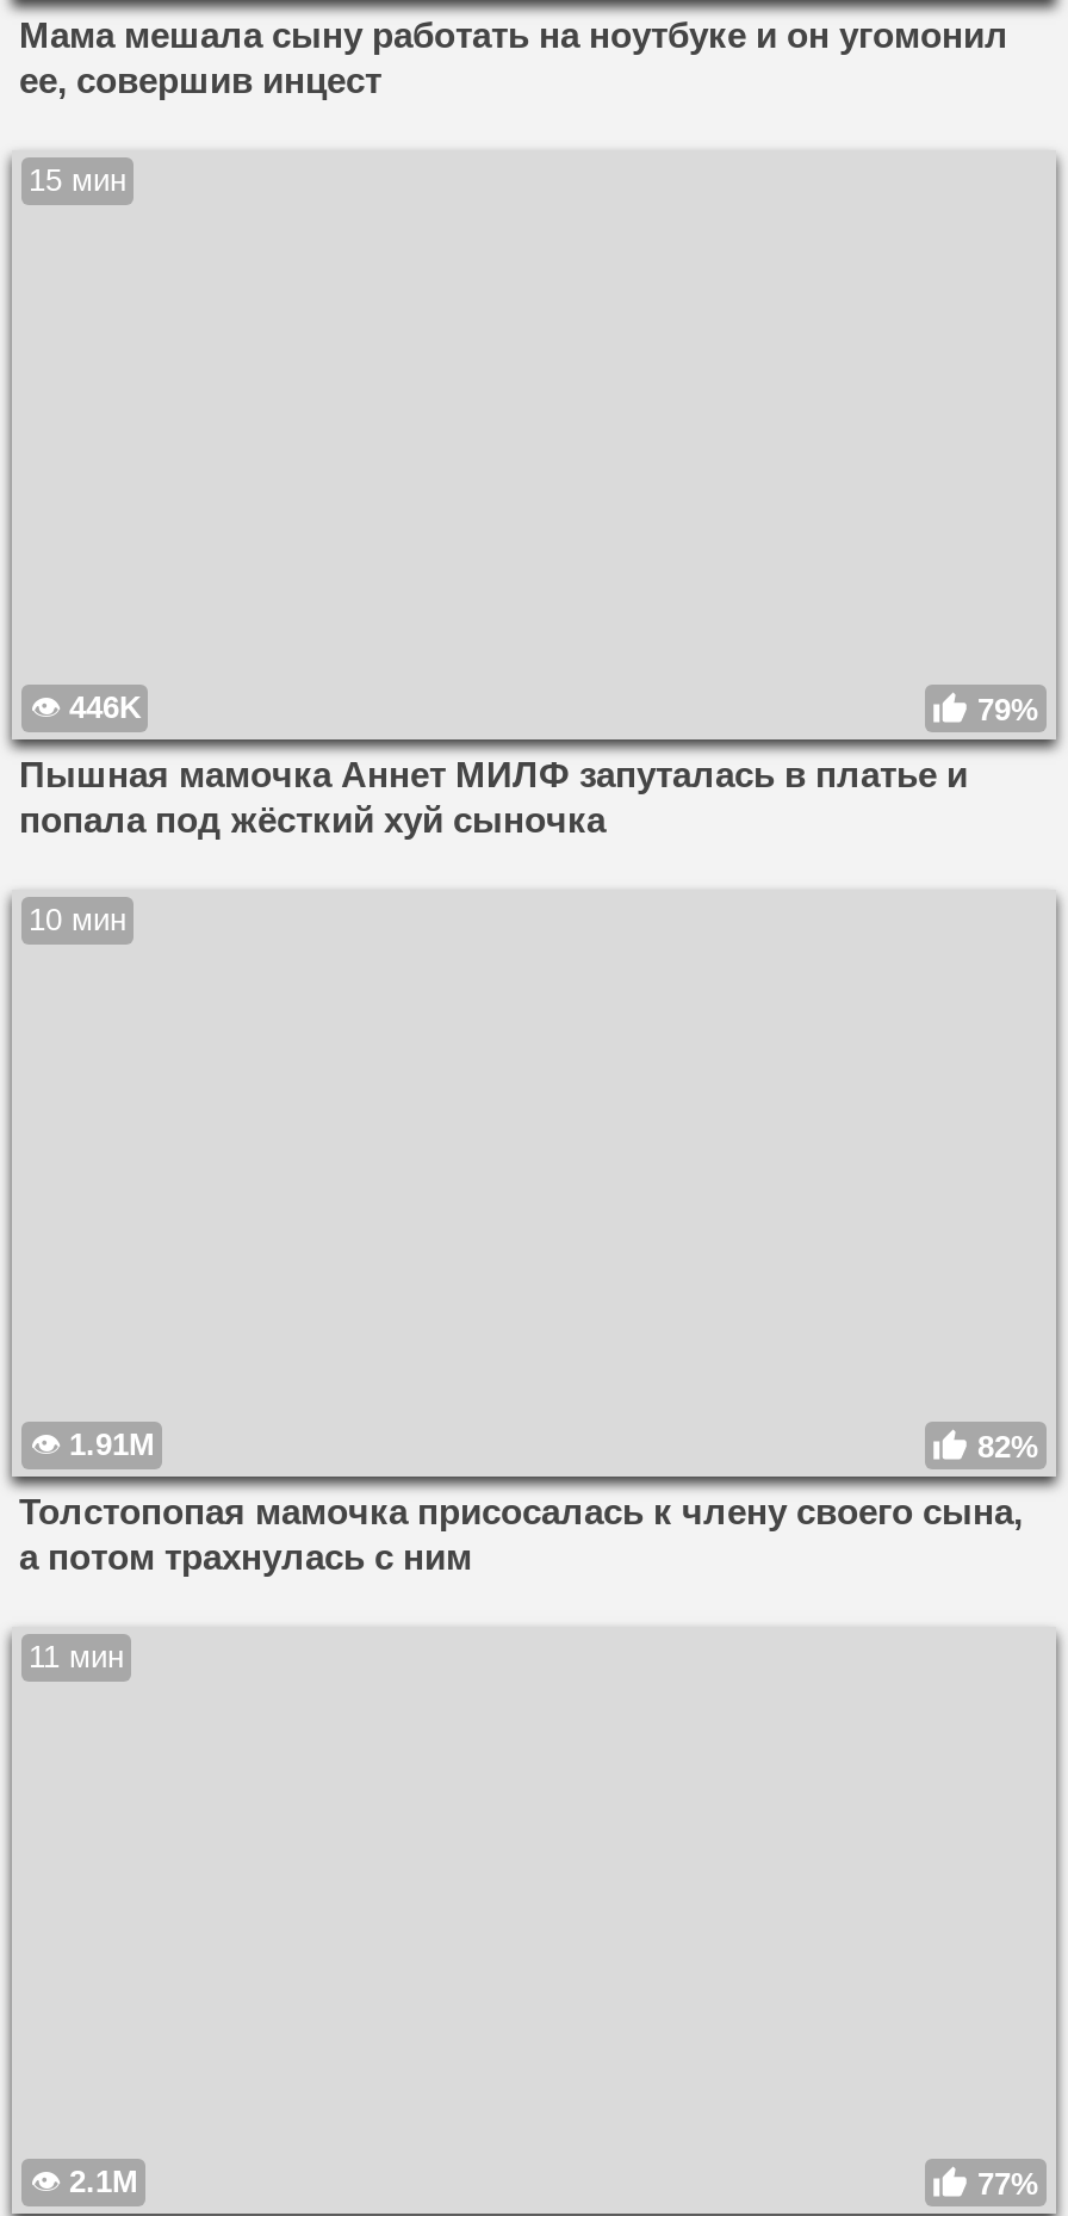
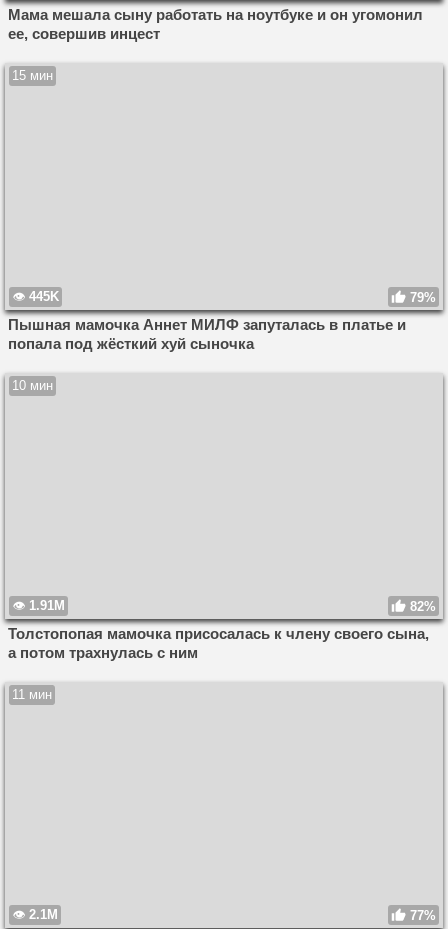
[69,688,141,724] 446K -> [29,288,59,303] 445K

